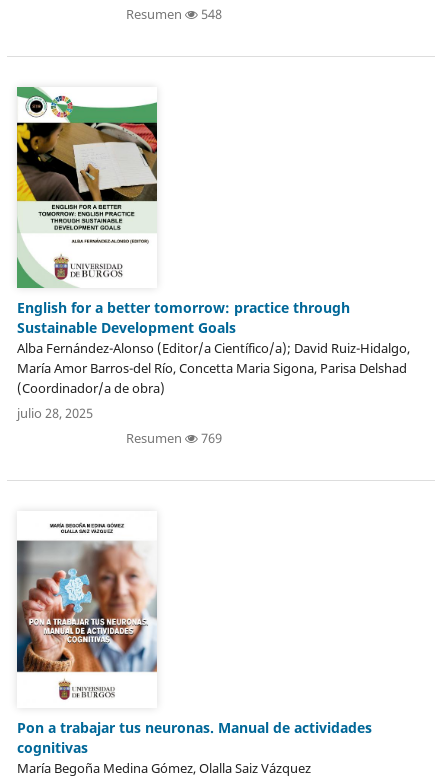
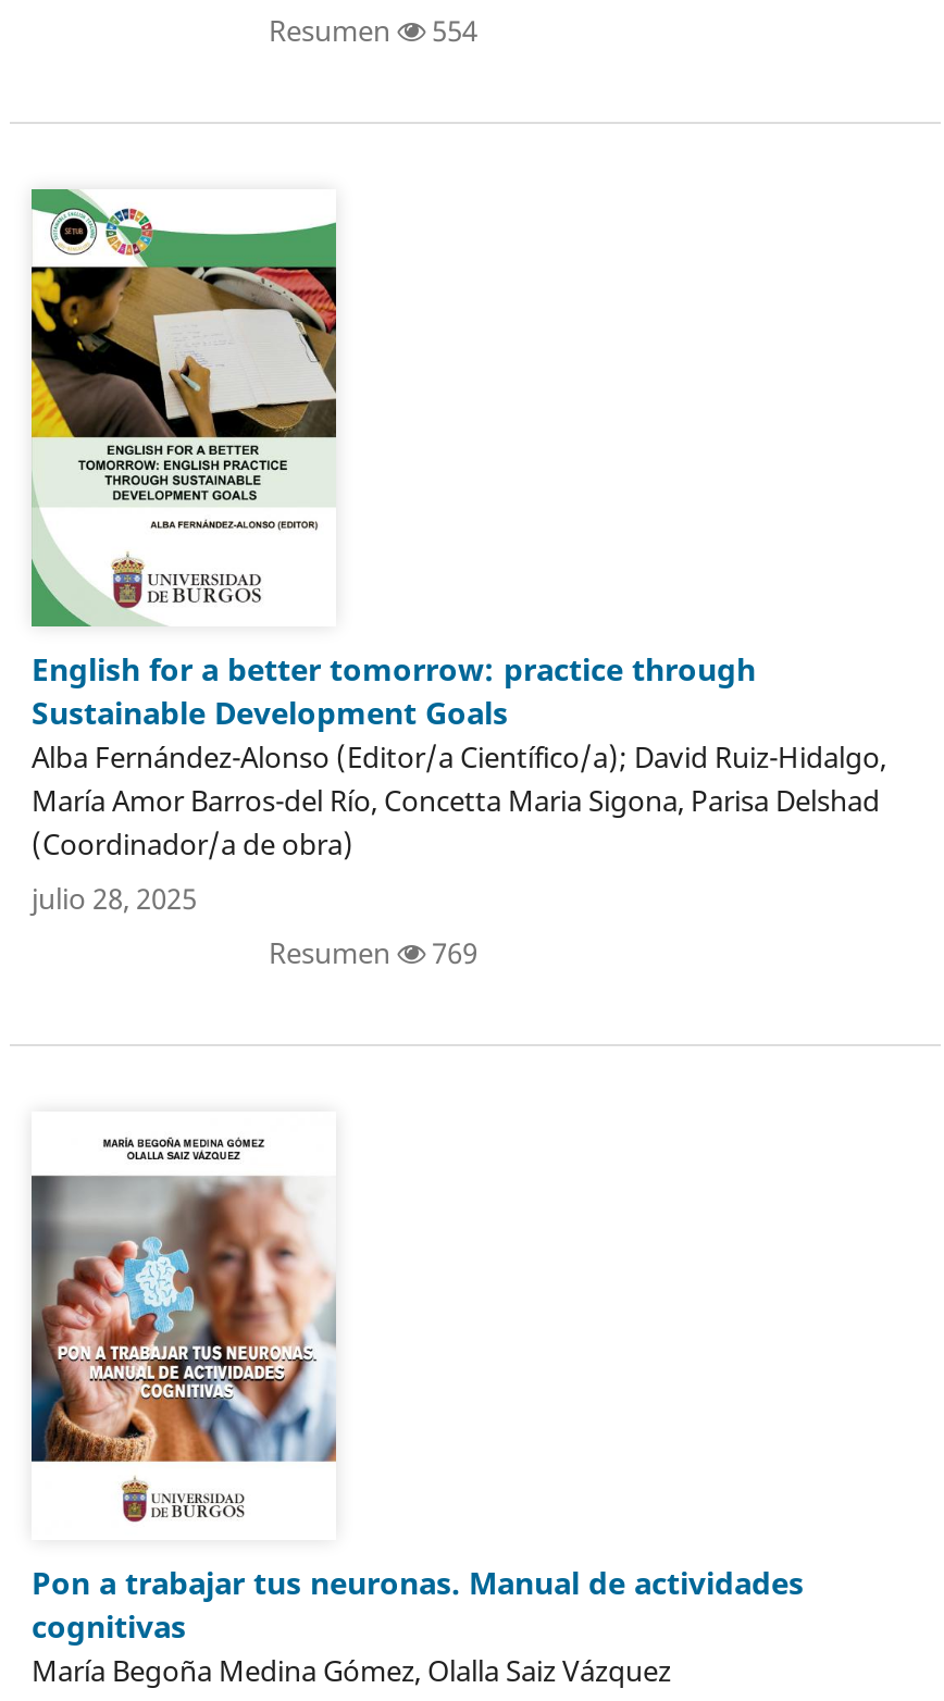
[126,4,222,22] Resumen 548 -> [269,10,477,49] Resumen 554

